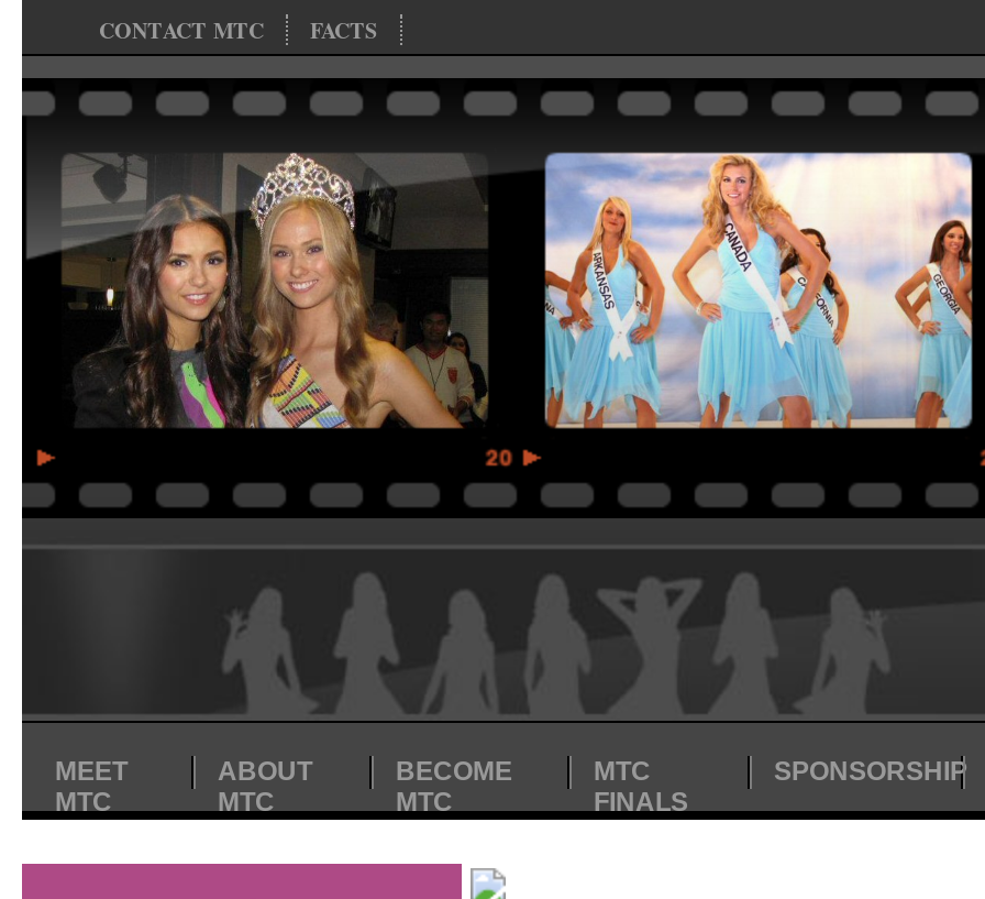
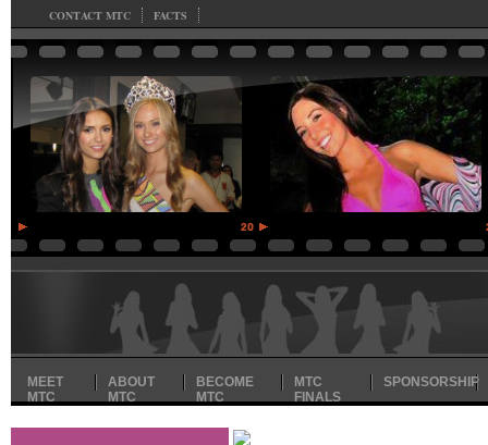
[543,151,974,430] [image] -> [270,76,483,213] [image]

